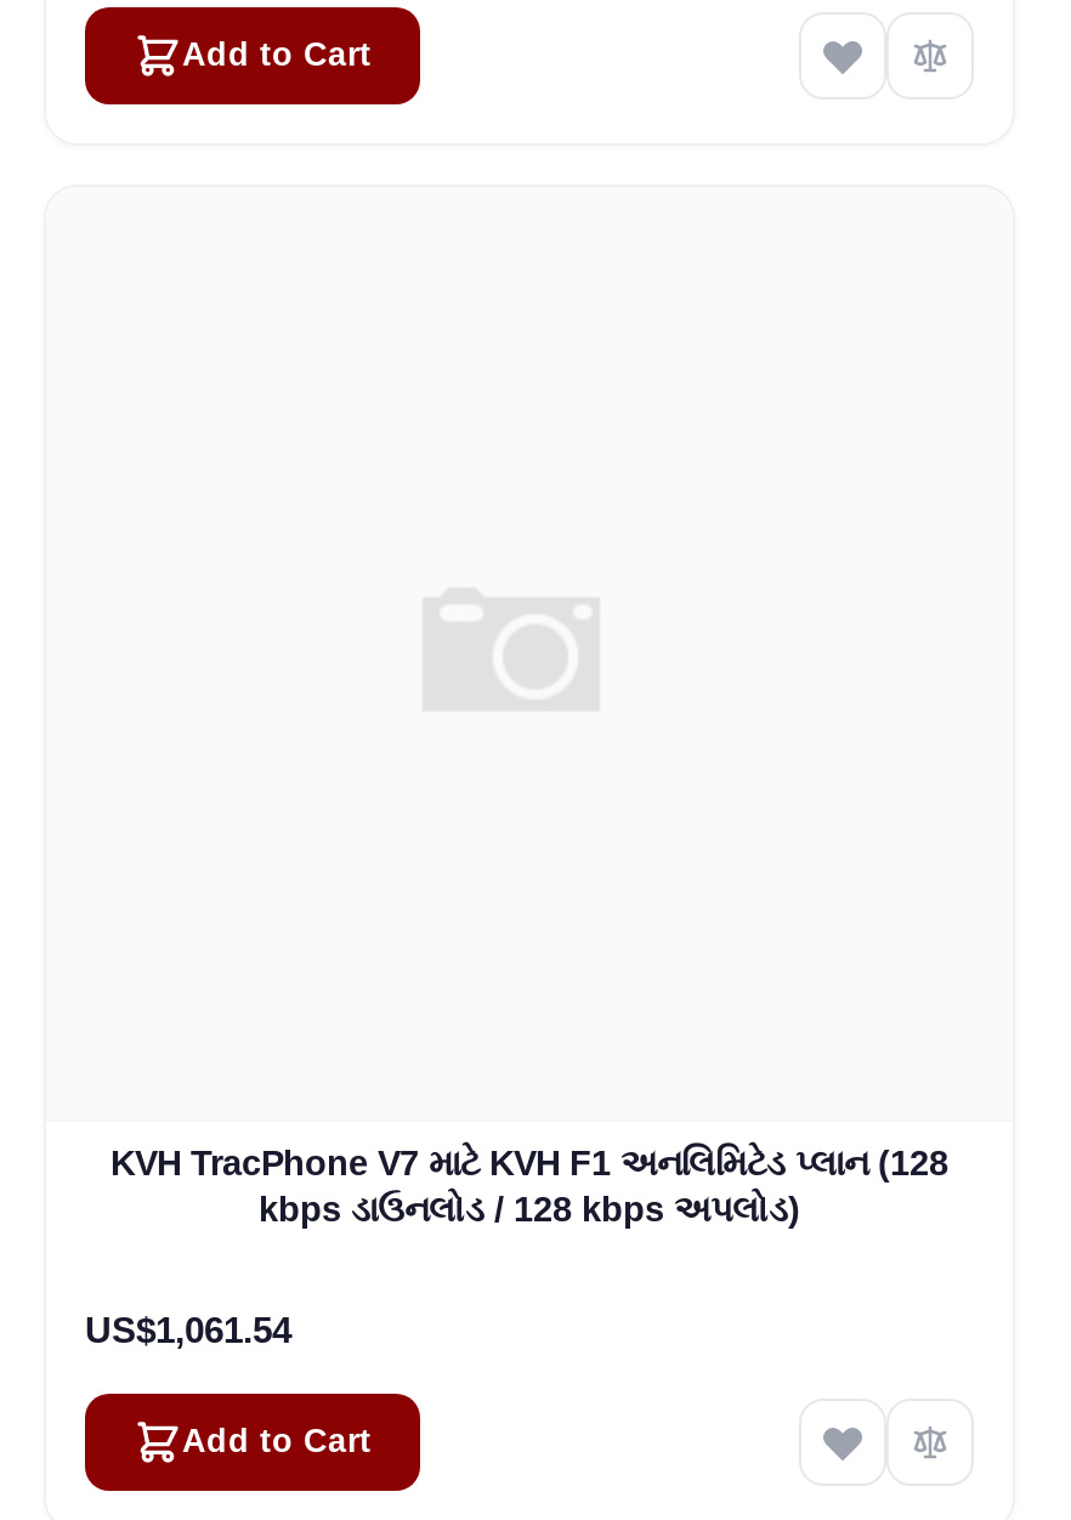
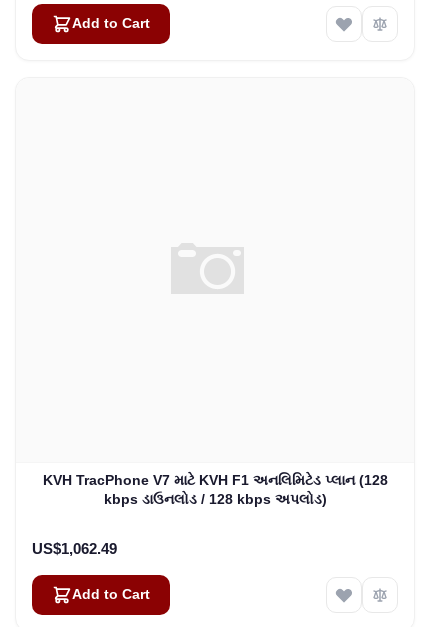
[85,1309,291,1351] US$1,061.54 -> [32,540,117,557] US$1,062.49

